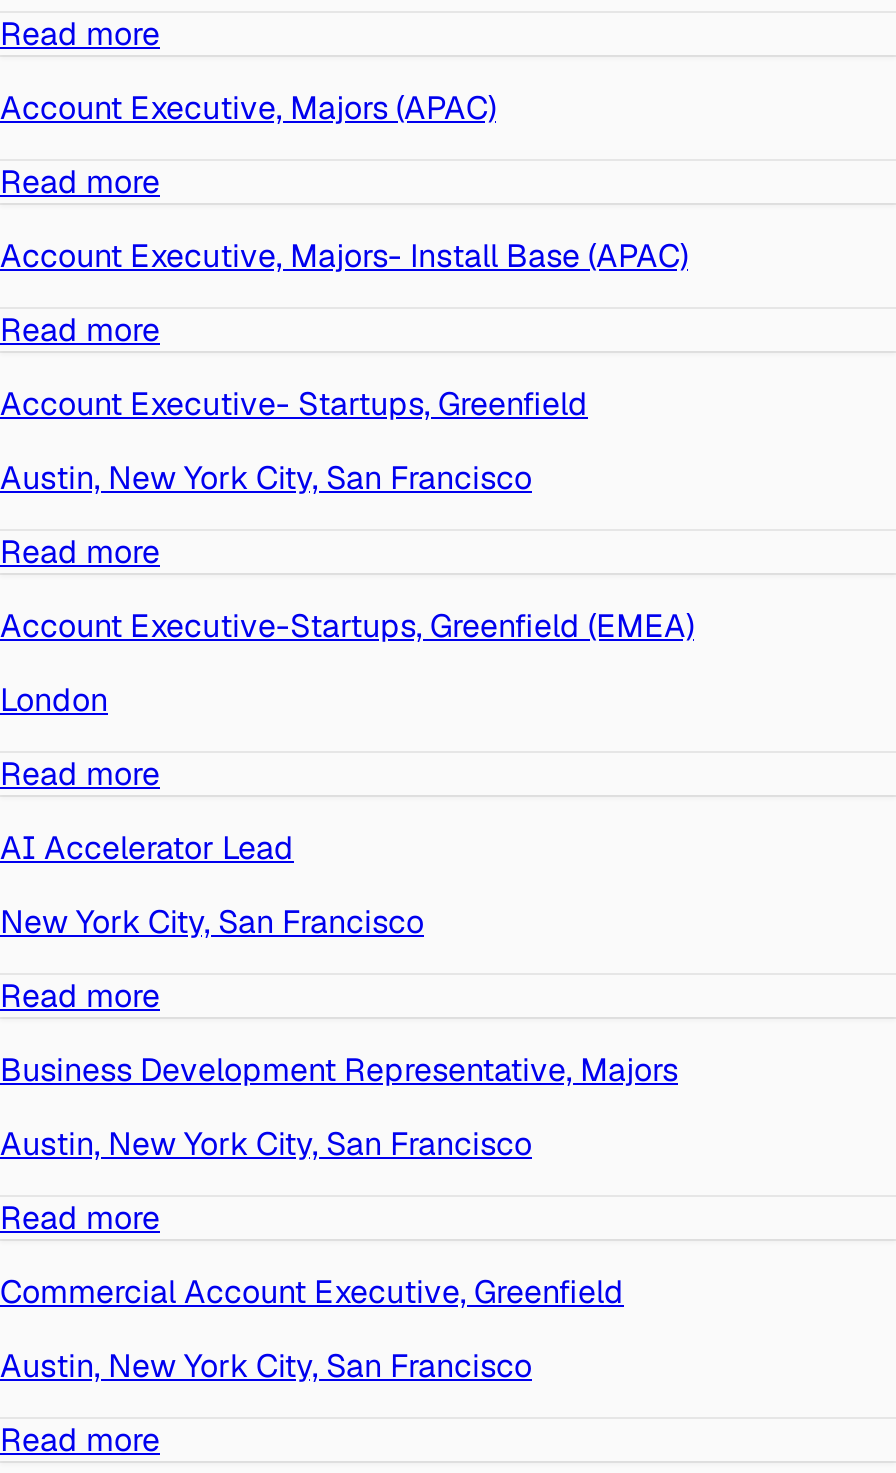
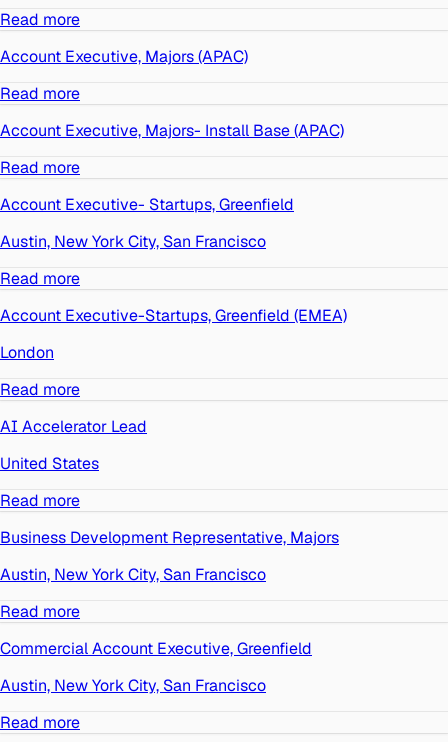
[0,902,424,944] New York City, San Francisco -> [0,453,99,474] United States

